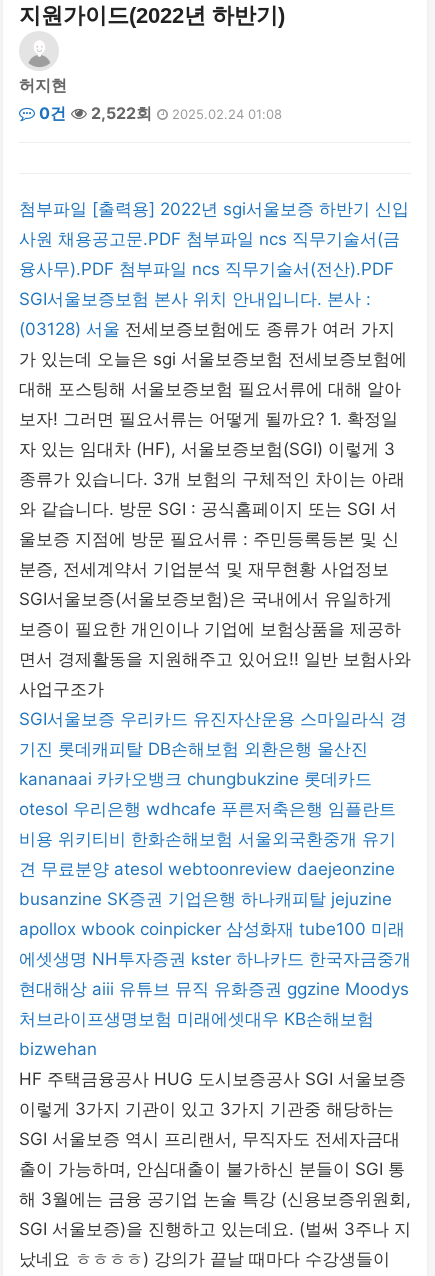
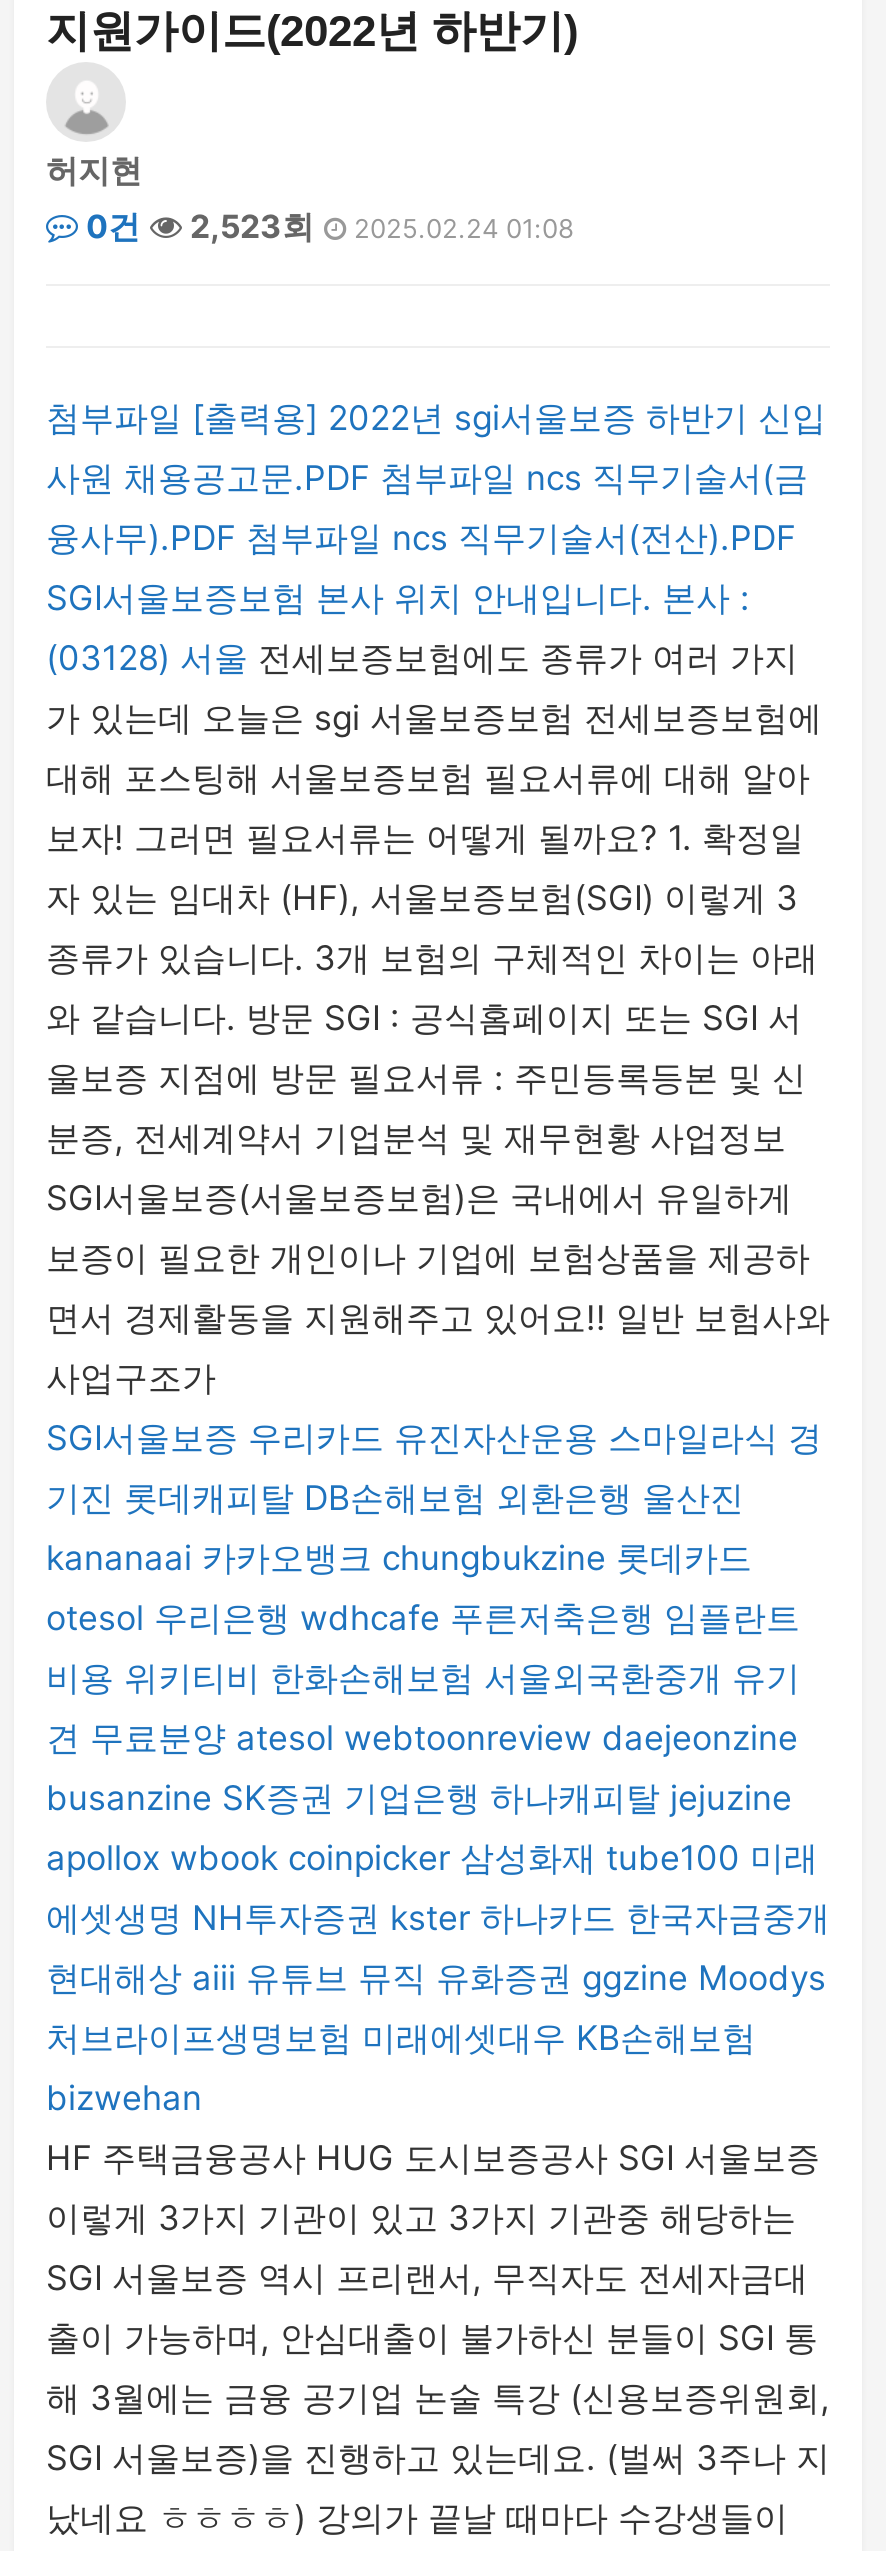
[35,103,282,123] 0건 2,522회 2025.02.24 01:08 -> [78,206,574,246] 0건 2,523회 2025.02.24 01:08

